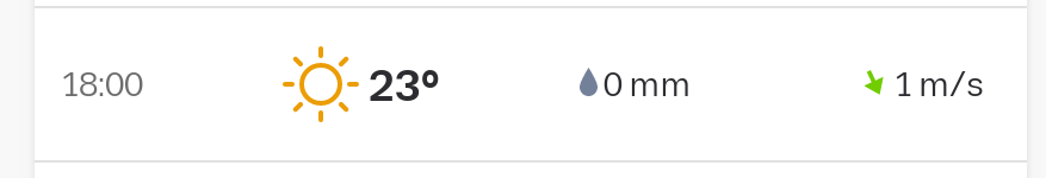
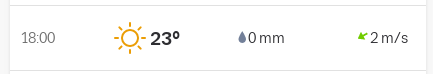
[892,64,983,102] 1 m/s -> [370,29,408,45] 2 m/s

